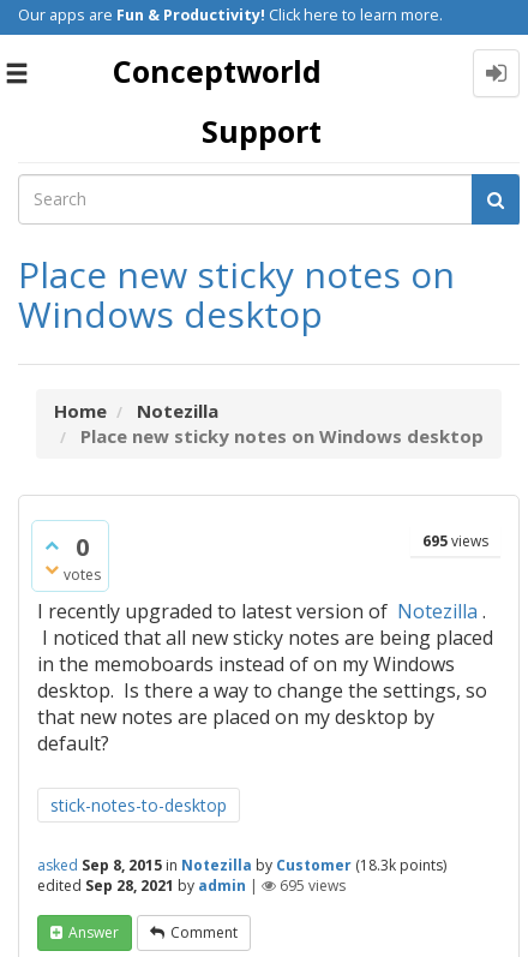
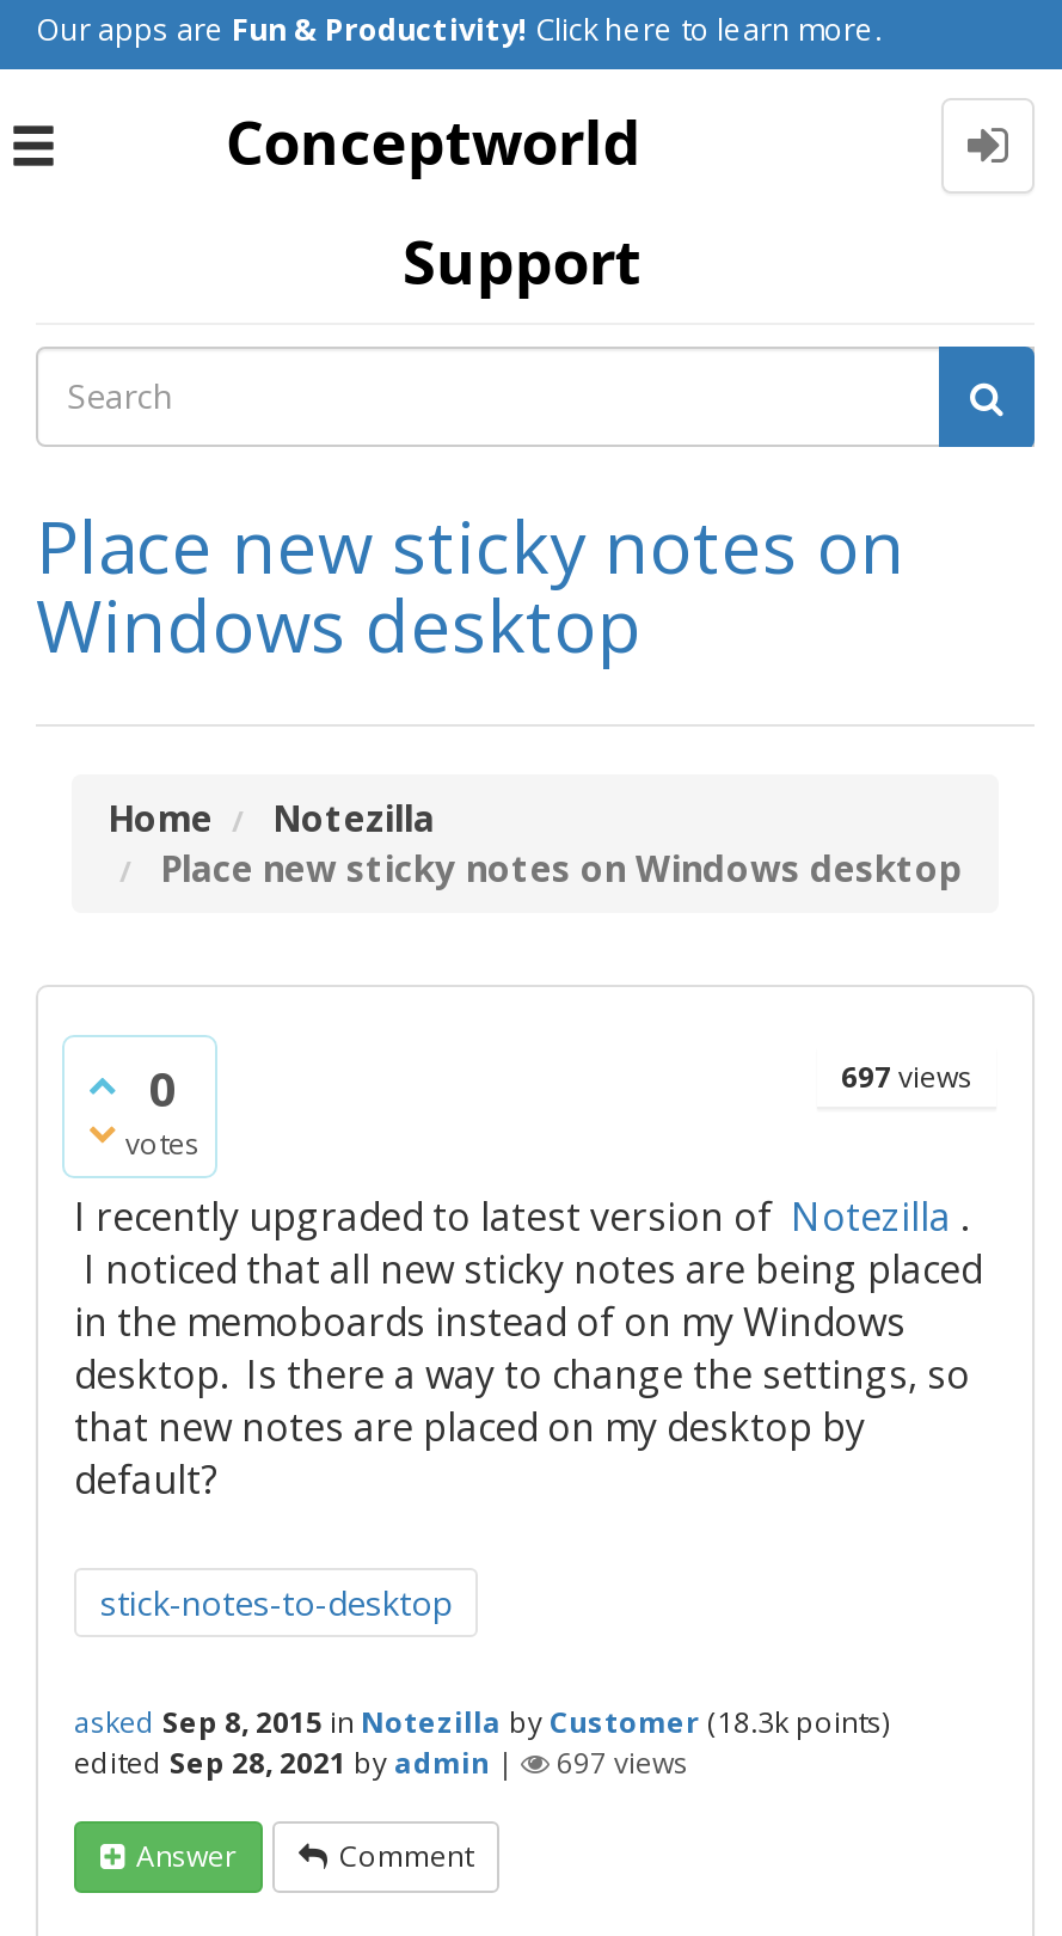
[422,531,488,551] 695 views -> [841,1056,972,1097] 697 views
[280,875,346,896] 695 views -> [557,1742,688,1783] 697 views

